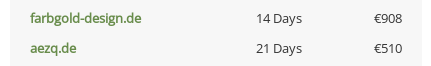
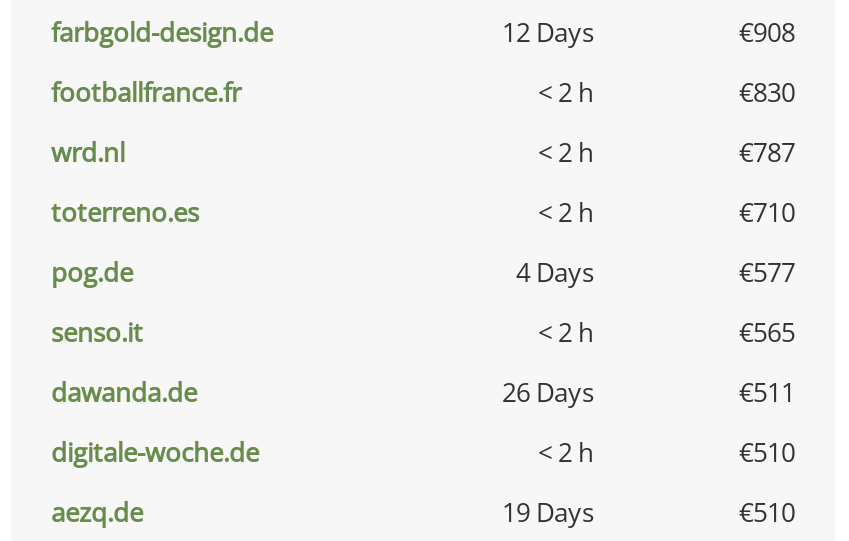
[255,9,301,27] 14 Days -> [502,14,594,50] 12 Days
none -> [51,74,795,470] footballfrance.fr | < 2 h | €830 | wrd.nl | < 2 h | €787 | toterreno.es | < 2 h | €710 | pog.de | 4 Days | €577 | senso.it | < 2 h | €565 | dawanda.de | 26 Days | €511 | digitale-woche.de | < 2 h | €510
[255,39,301,57] 21 Days -> [502,494,594,530] 19 Days

